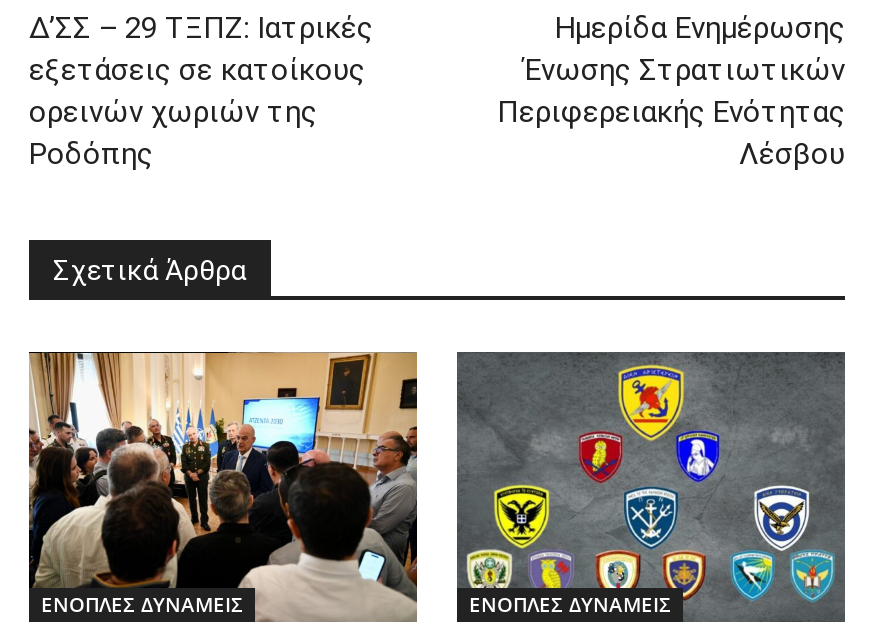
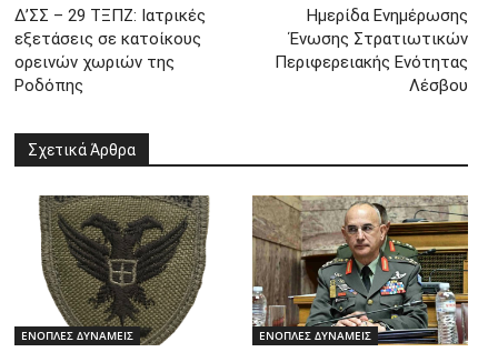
[27,350,419,624] [image] -> [14,194,230,345] [image]
[457,350,845,624] [image] -> [252,194,469,346] [image]

